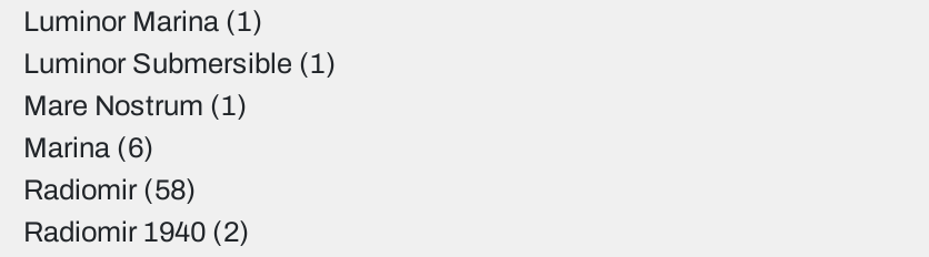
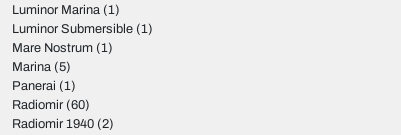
[23,133,197,206] Marina (6) | Radiomir (58) -> [12,60,90,112] Marina (5) | Panerai (1) | Radiomir (60)

